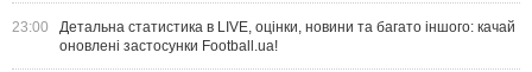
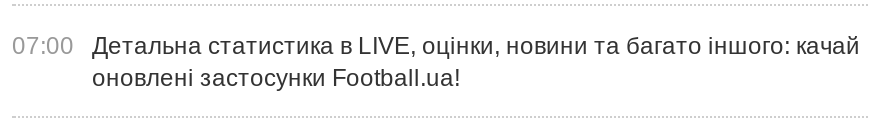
[12,19,515,35] 23:00 Детальна статистика в LIVE, оцінки, новини та багато іншого: качай -> [12,32,860,60] 07:00 Детальна статистика в LIVE, оцінки, новини та багато іншого: качай

